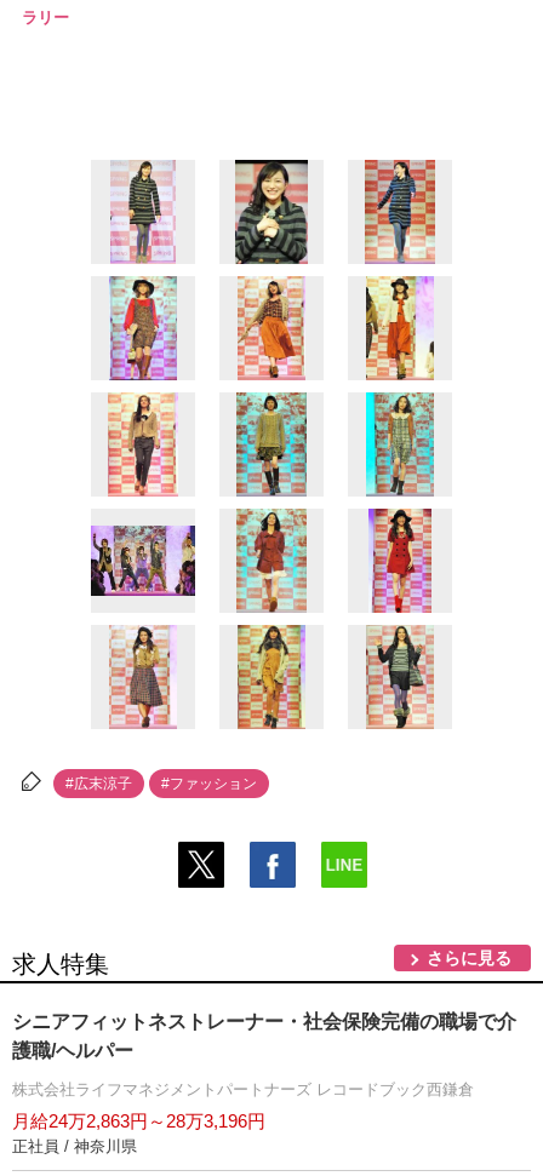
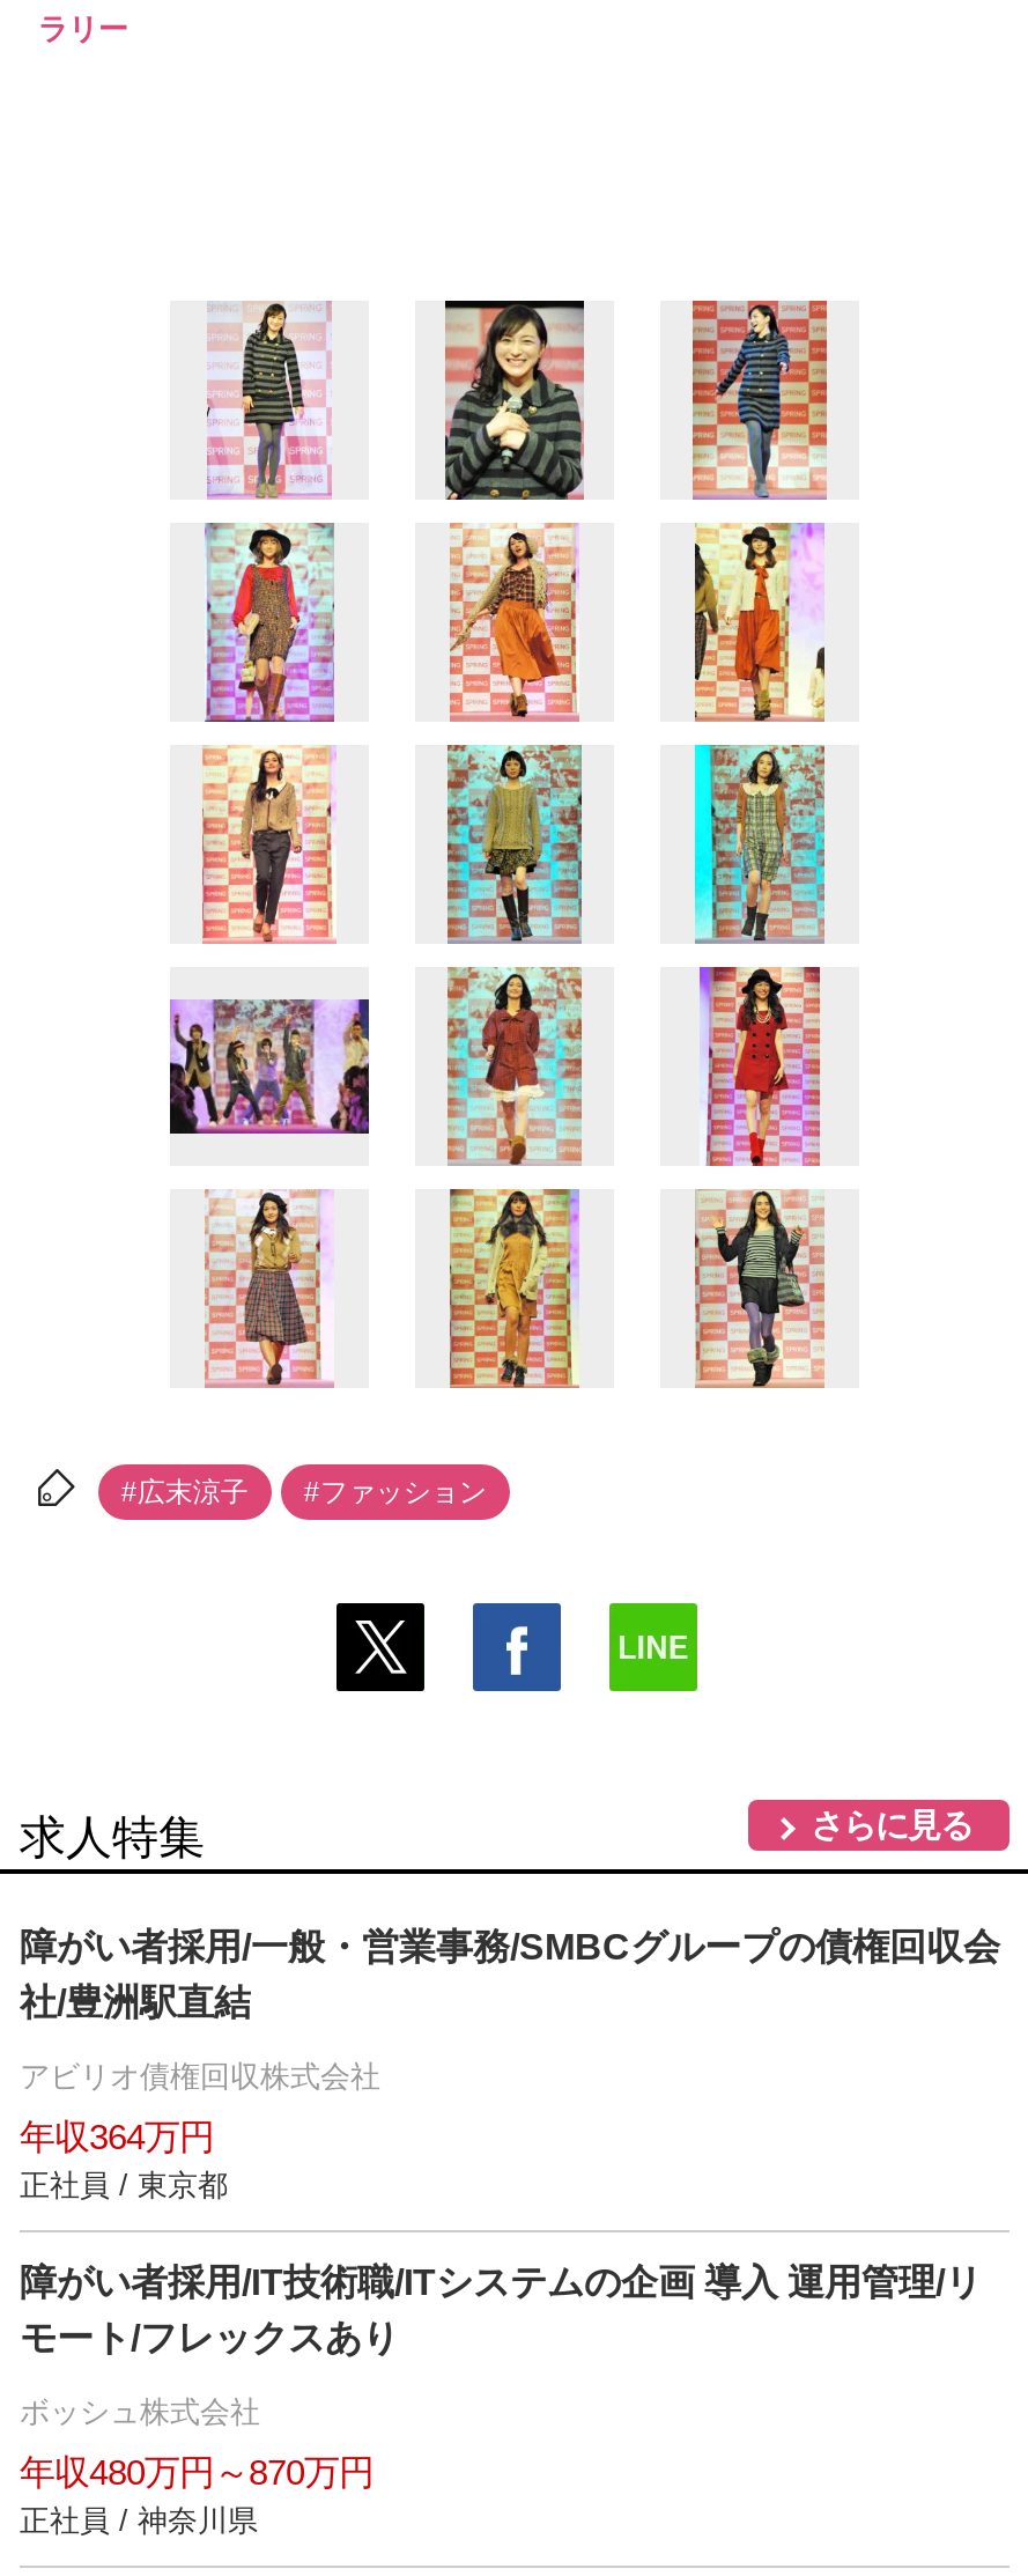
[12,1012,516,1132] シニアフィットネストレーナー・社会保険完備の職場で介 | 護職/ヘルパー | 株式会社ライフマネジメントパートナーズ レコードブック西鎌倉 | 月給24万2,863円～28万3,196円 -> [20,1928,1000,2493] 障がい者採用/一般・営業事務/SMBCグループの債権回収会 | 社/豊洲駅直結 | アビリオ債権回収株式会社 | 年収364万円 | 正社員 / 東京都 | 障がい者採用/IT技術職/ITシステムの企画 導入 運用管理/リ | モート/フレックスあり | ボッシュ株式会社 | 年収480万円～870万円

